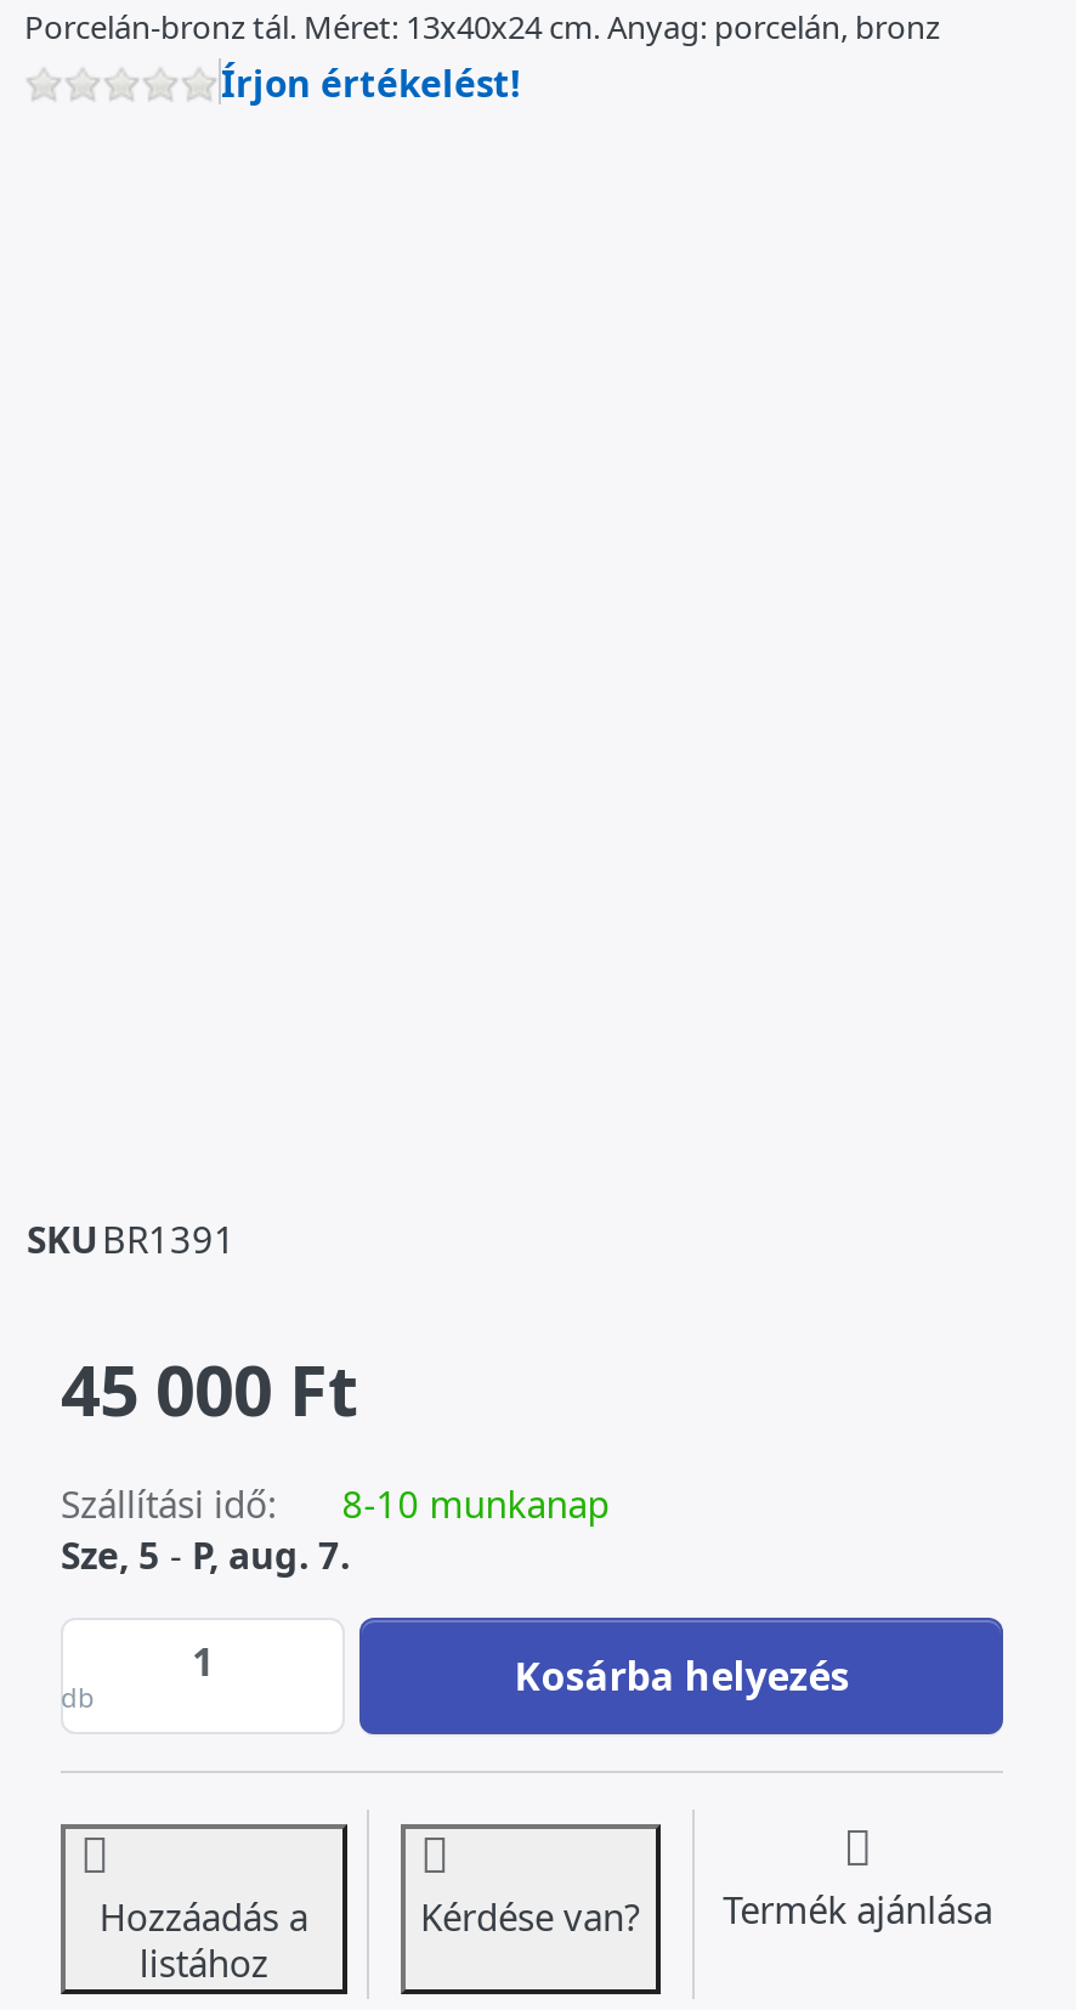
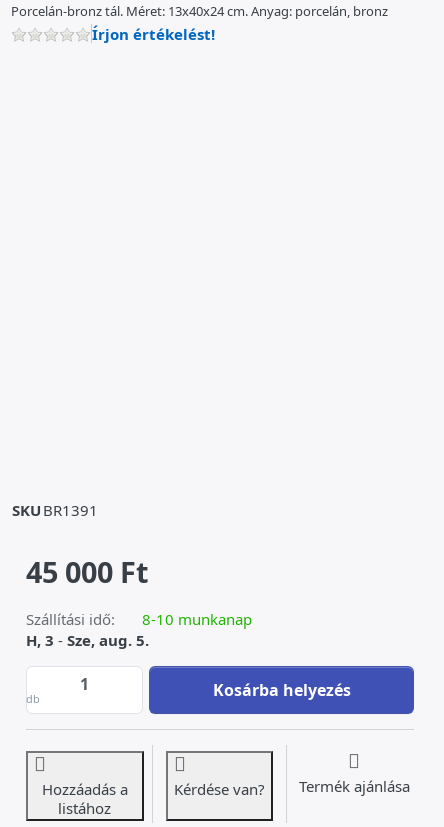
[61,1531,350,1579] Sze, 5 - P, aug. 7. -> [26,630,149,650] H, 3 - Sze, aug. 5.

